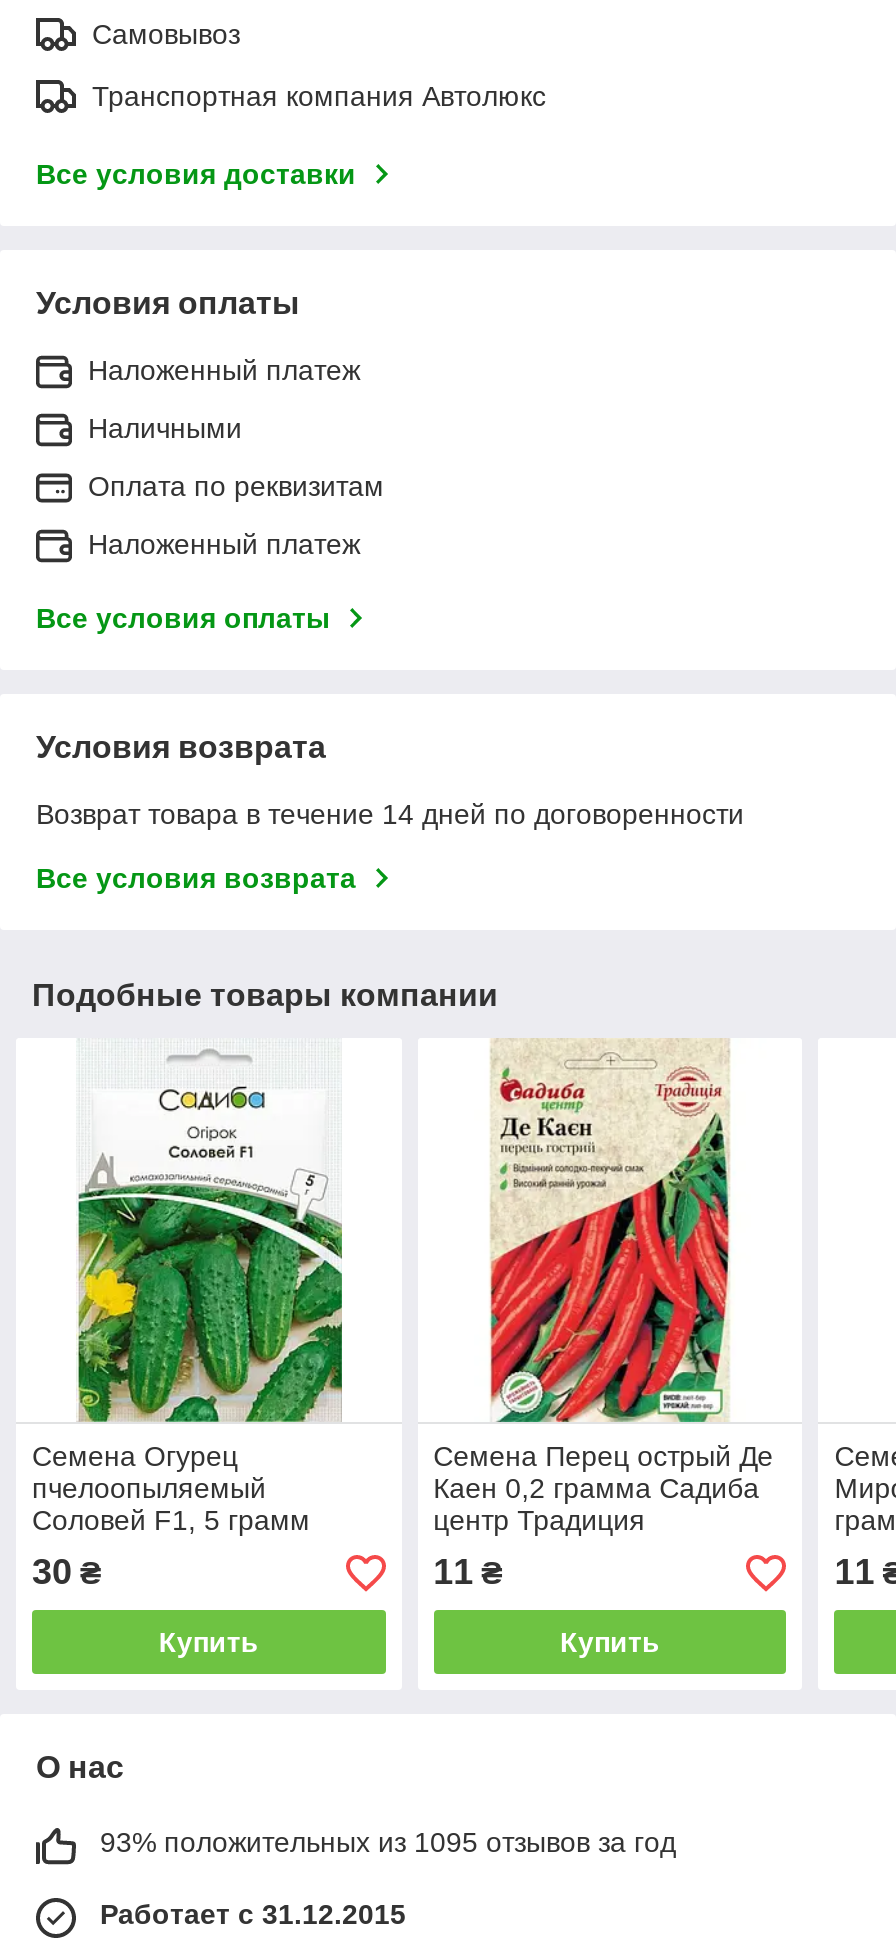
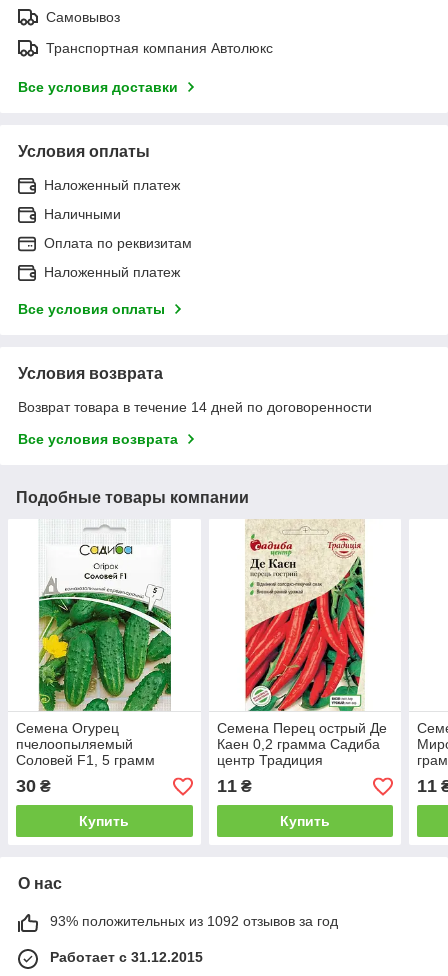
[100,1827,676,1859] 93% положительных из 1095 отзывов за год -> [50,913,338,929] 93% положительных из 1092 отзывов за год

